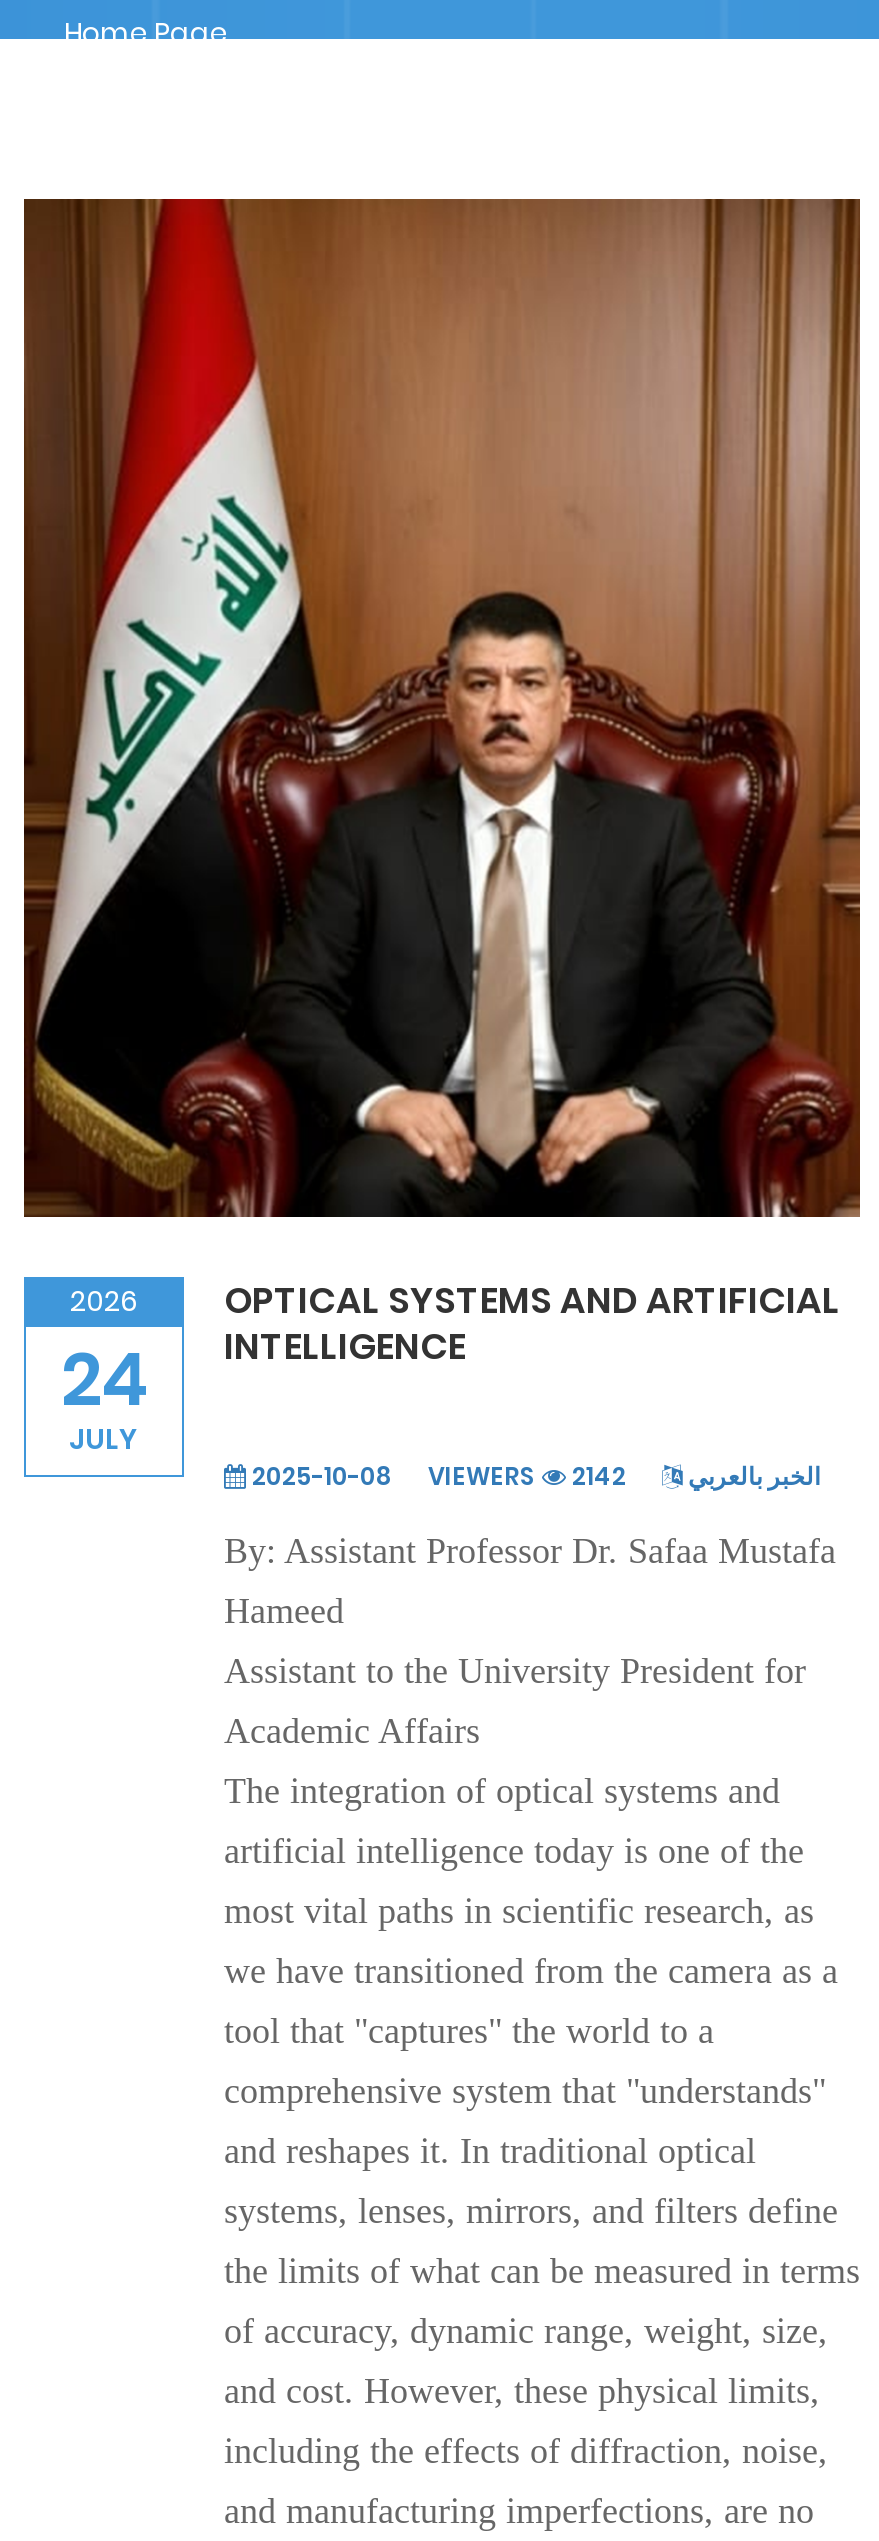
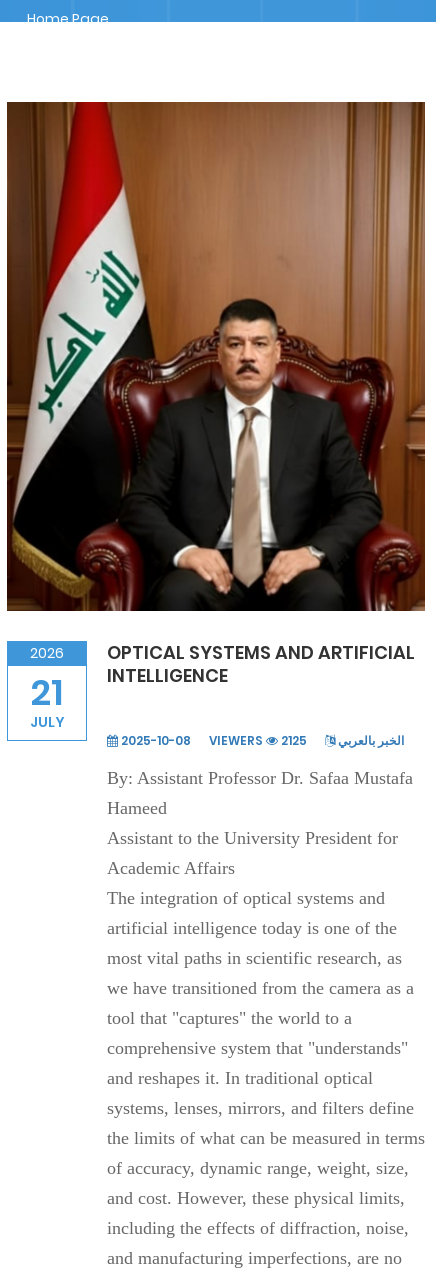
[61,1322,466,1432] 24 INTELLIGENCE -> [31,663,228,718] 21 INTELLIGENCE
[246,1460,820,1494] الخبر بالعربي 2142 VIEWERS 2025-10-08 -> [118,732,404,749] الخبر بالعربي 2125 VIEWERS 2025-10-08

